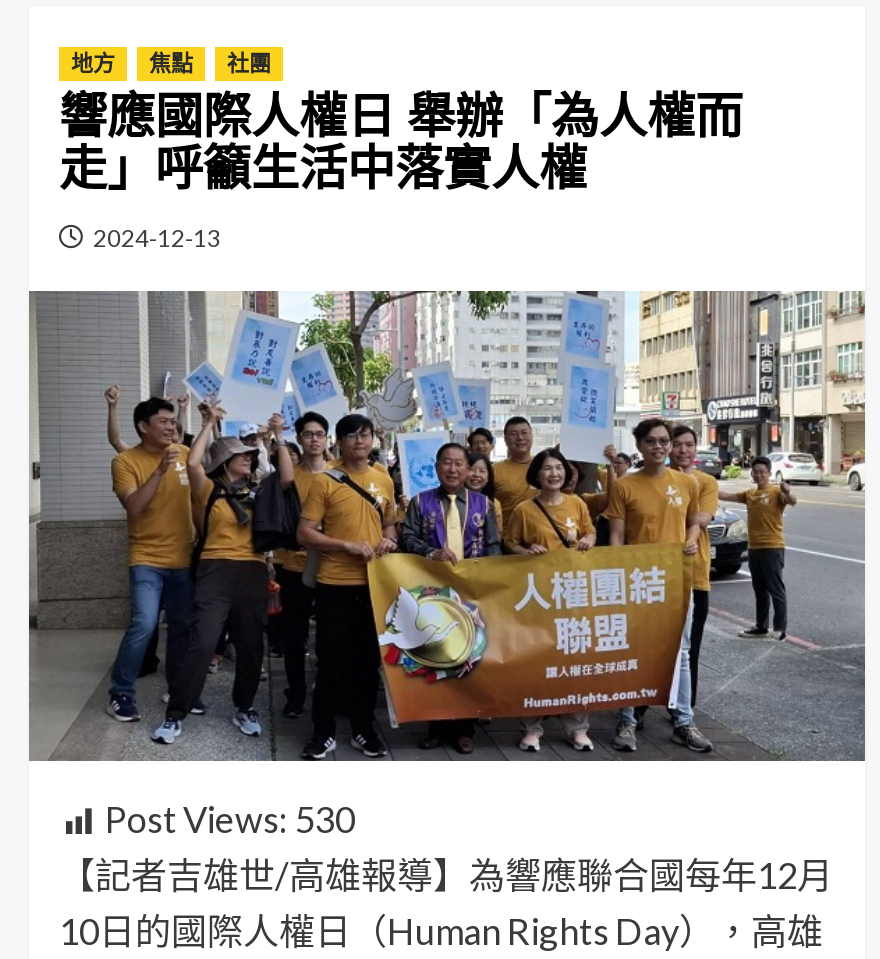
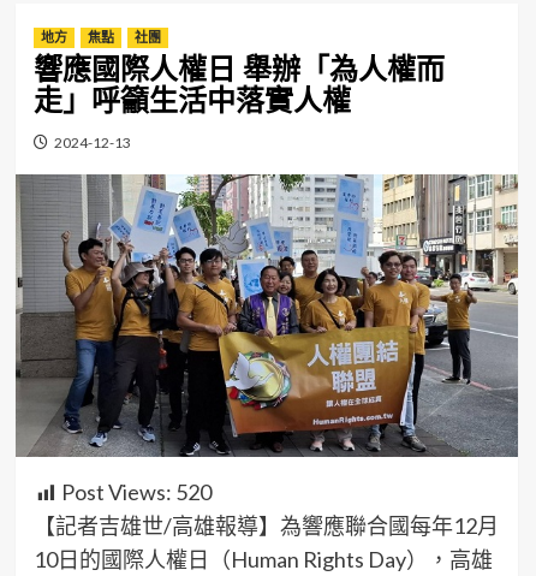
[105,797,355,841] Post Views: 530 -> [61,479,212,505] Post Views: 520

